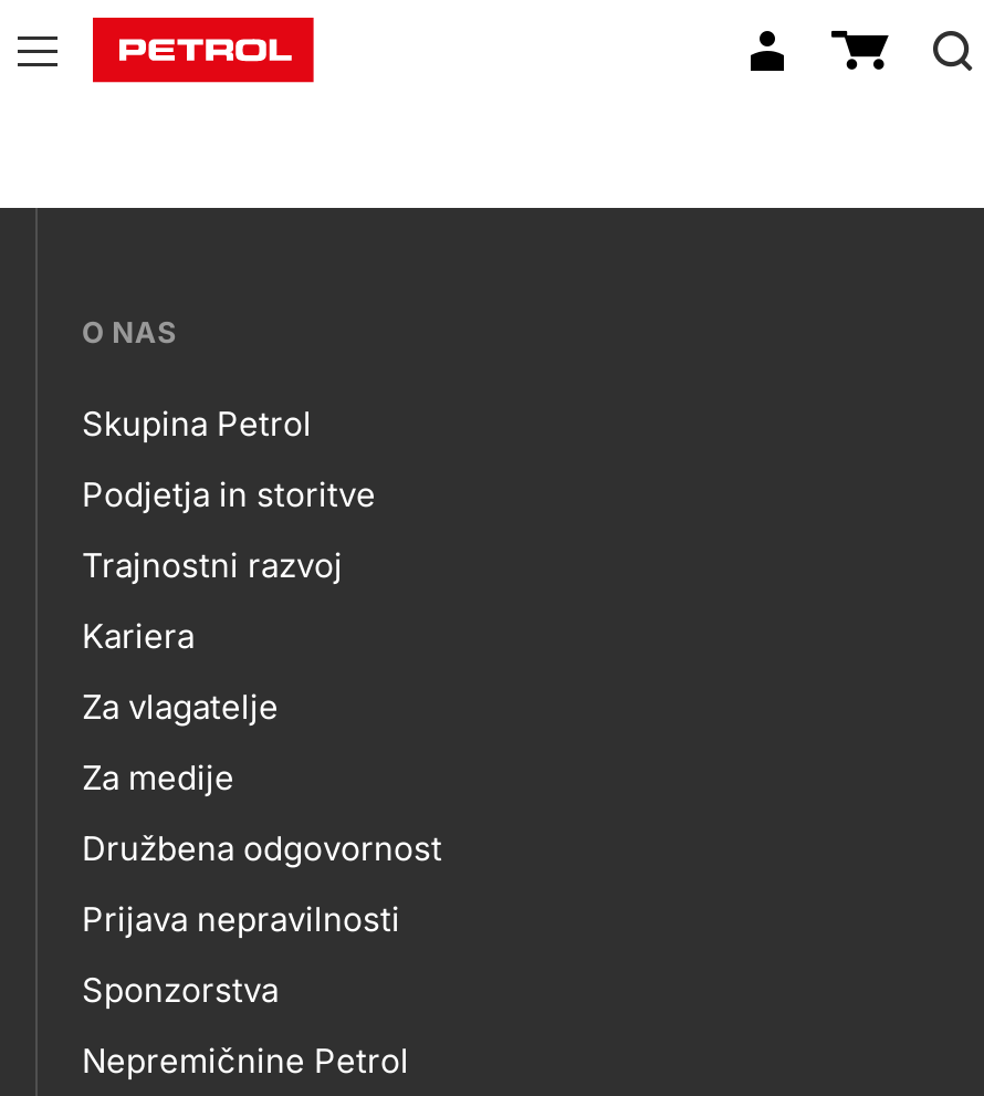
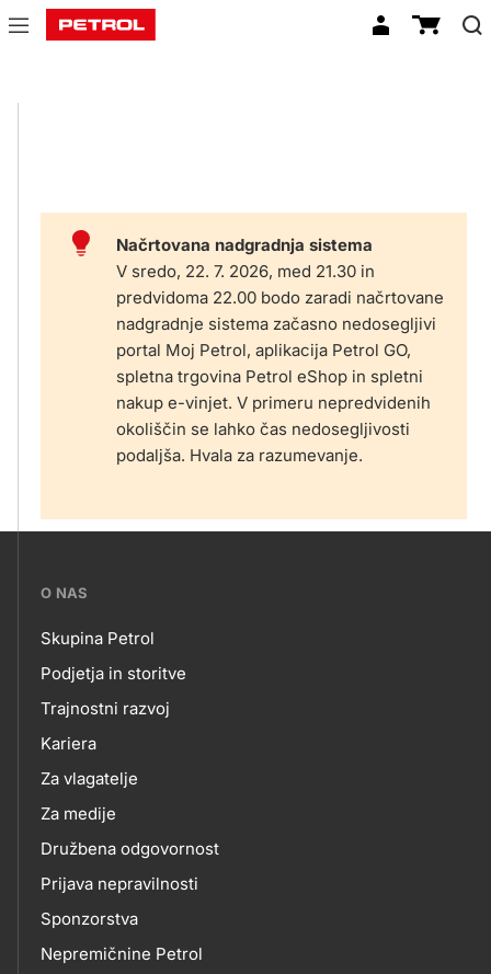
none -> [41,213,481,519] [image] | Načrtovana nadgradnja sistema | V sredo, 22. 7. 2026, med 21.30 in | predvidoma 22.00 bodo zaradi načrtovane | nadgradnje sistema začasno nedosegljivi | portal Moj Petrol, aplikacija Petrol GO, | spletna trgovina Petrol eShop in spletni | nakup e-vinjet. V primeru nepredvidenih | okoliščin se lahko čas nedosegljivosti | podaljša. Hvala za razumevanje.

